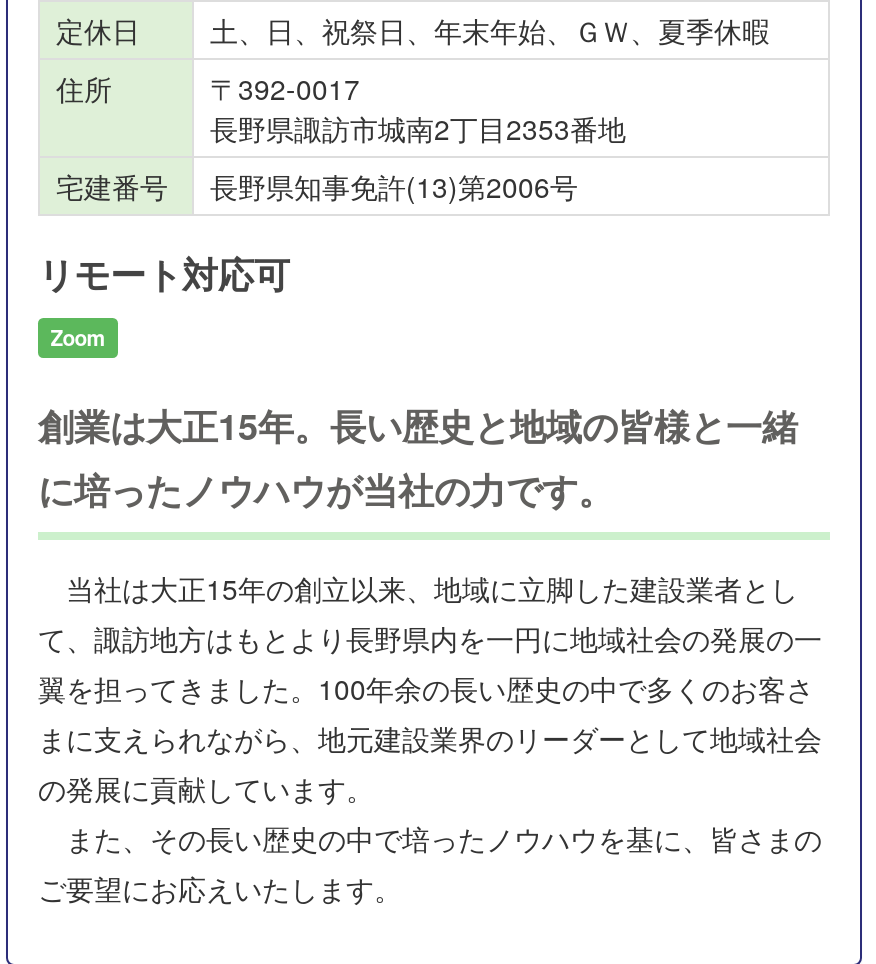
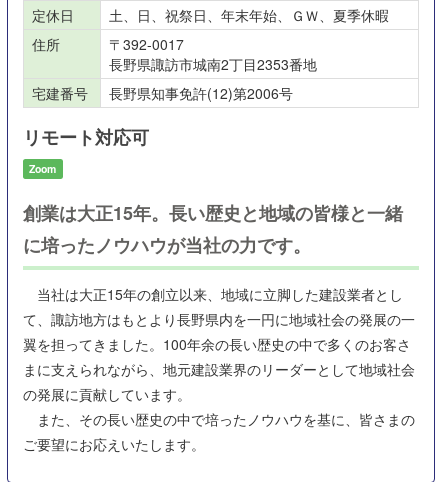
[210,165,578,205] 長野県知事免許(13)第2006号 -> [109,83,293,103] 長野県知事免許(12)第2006号

